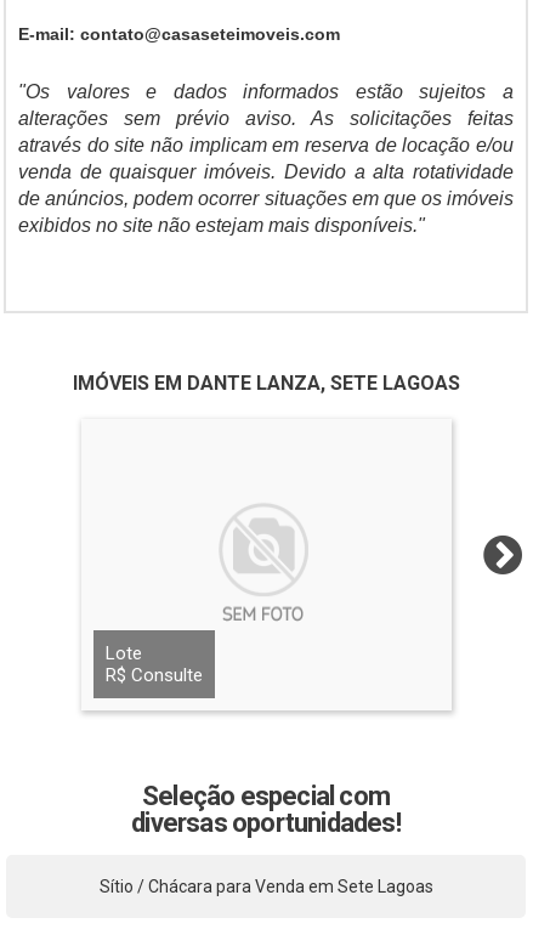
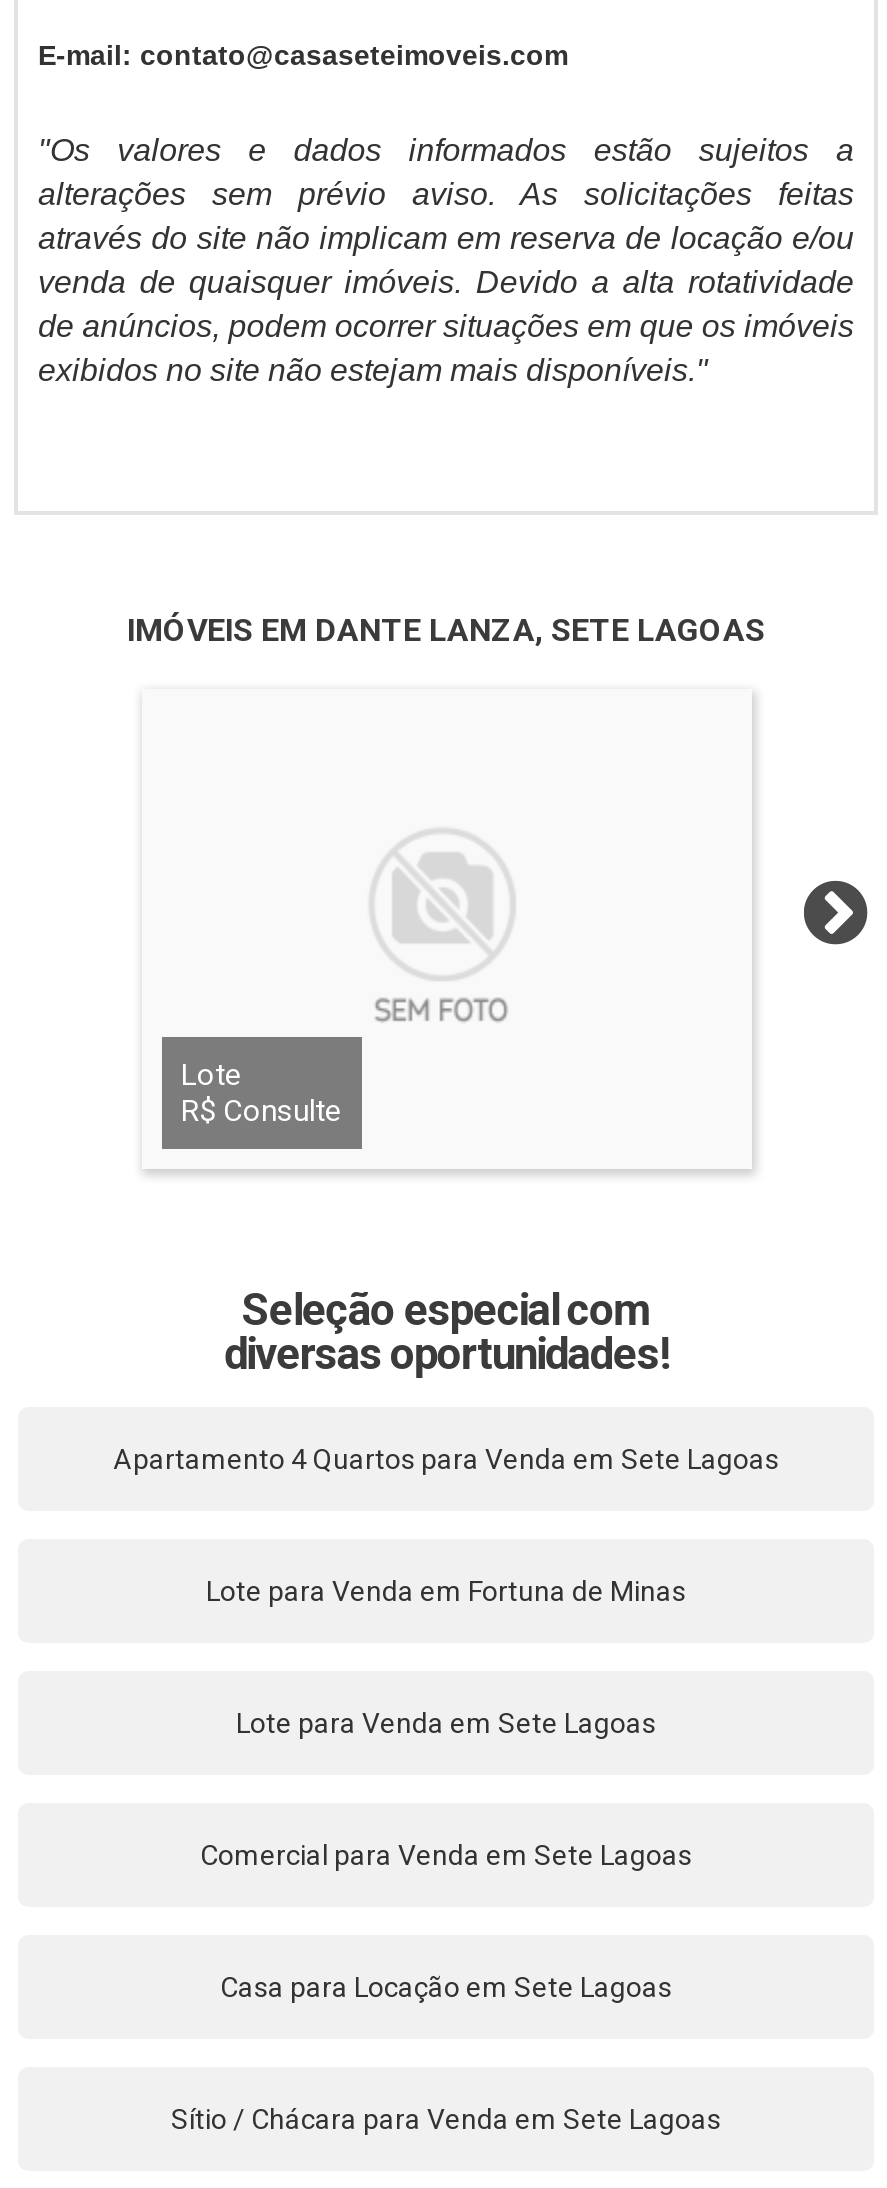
none -> [113,1443,779,1475] Apartamento 4 Quartos para Venda em Sete Lagoas
none -> [200,1839,692,1871] Comercial para Venda em Sete Lagoas
none -> [206,1575,686,1607] Lote para Venda em Fortuna de Minas
none -> [220,1971,672,2003] Casa para Locação em Sete Lagoas
none -> [236,1707,656,1739] Lote para Venda em Sete Lagoas

